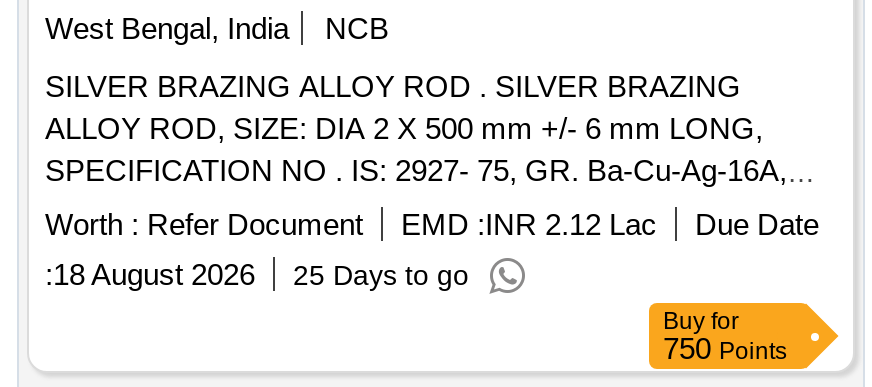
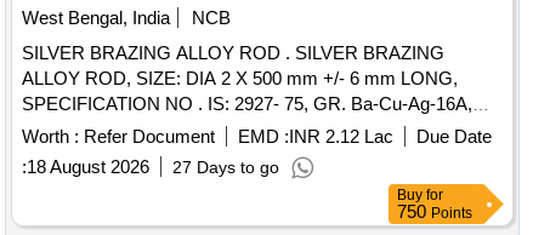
[45,257,469,291] :18 August 2026 25 Days to go -> [22,157,279,177] :18 August 2026 27 Days to go

